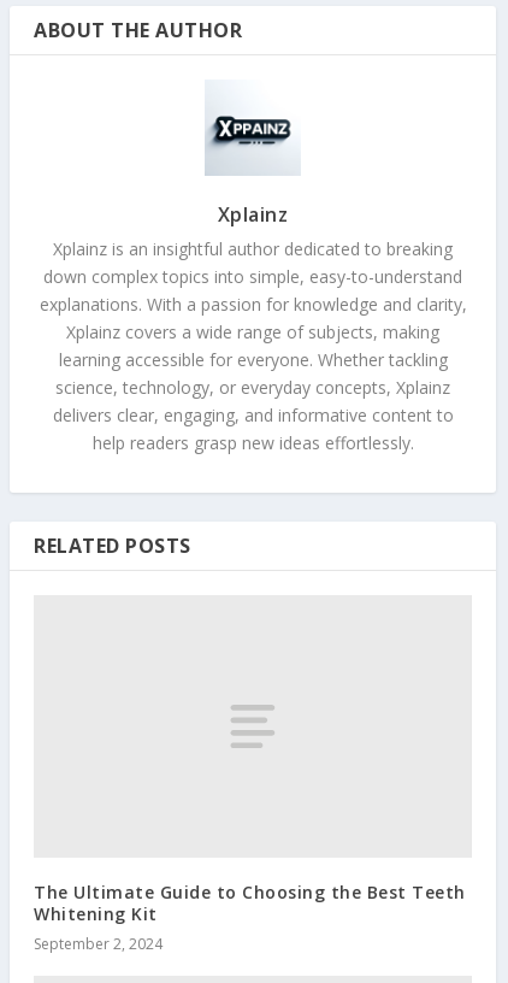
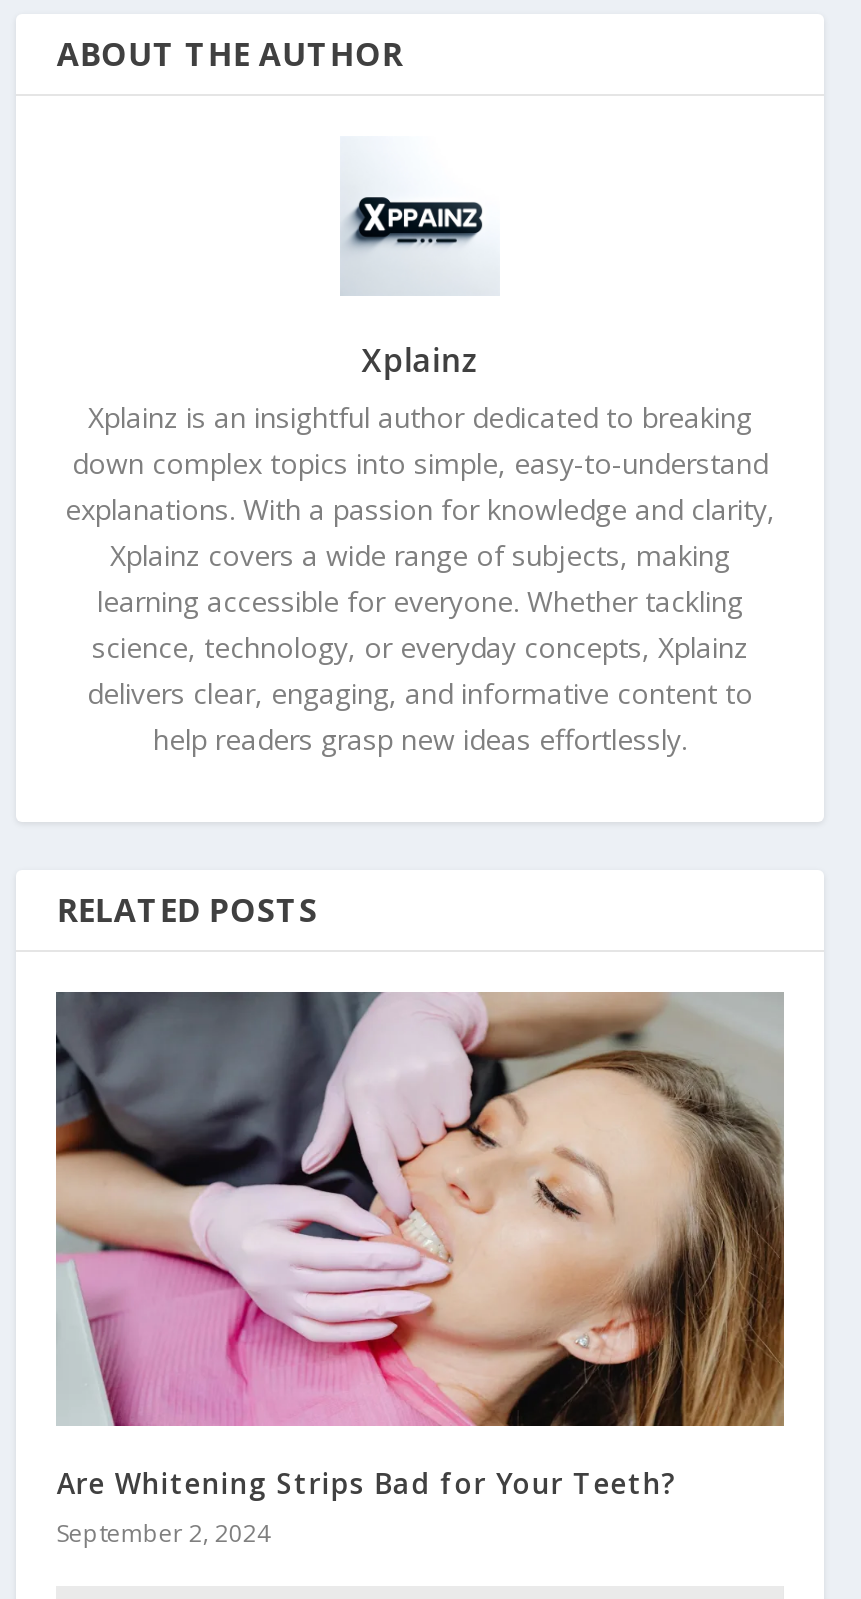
none -> [54,990,786,1414] [image]
[34,880,466,925] The Ultimate Guide to Choosing the Best Teeth | Whitening Kit -> [57,1464,677,1502] Are Whitening Strips Bad for Your Teeth?

